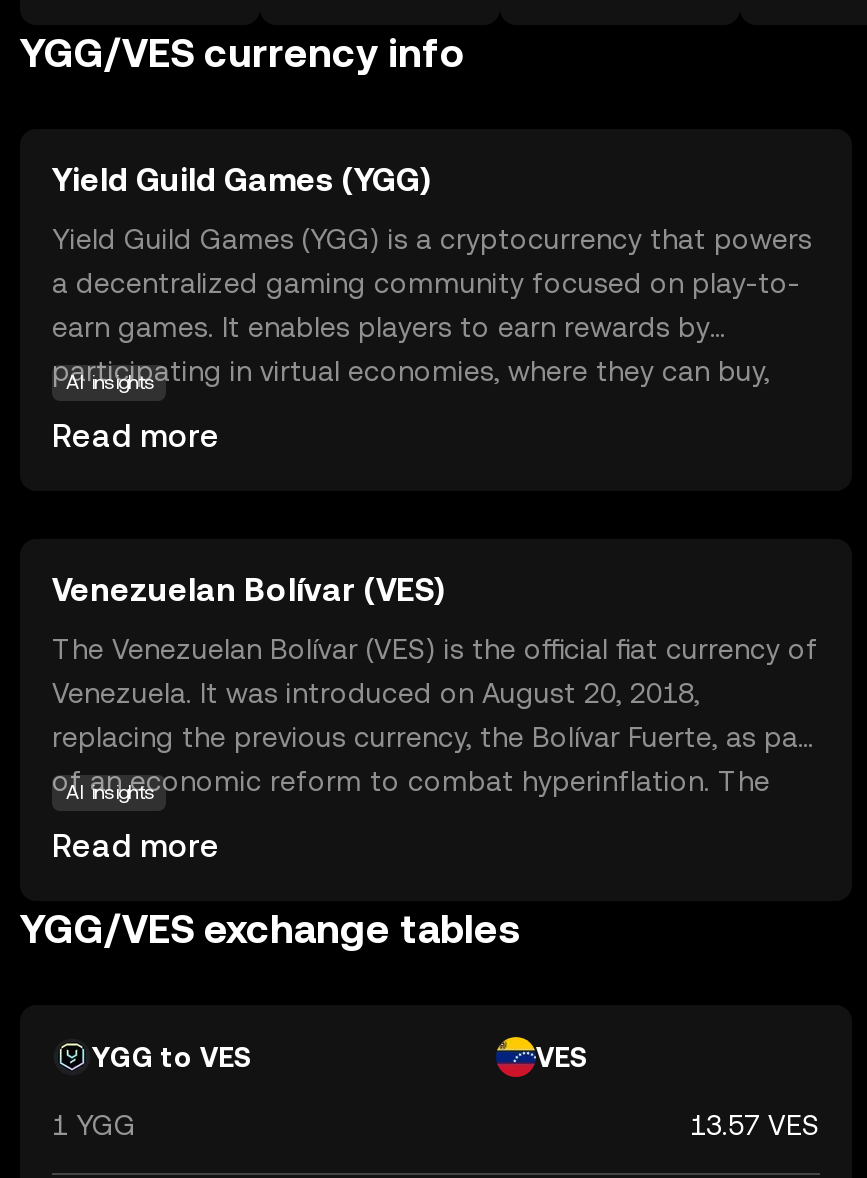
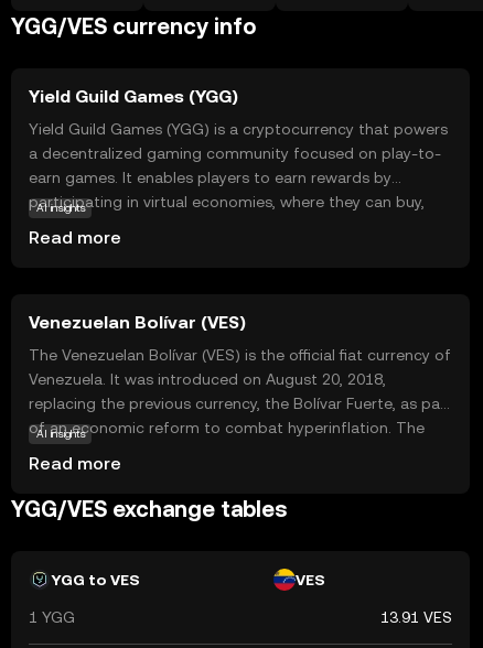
[690,1109,820,1141] 13.57 VES -> [380,608,452,626] 13.91 VES

